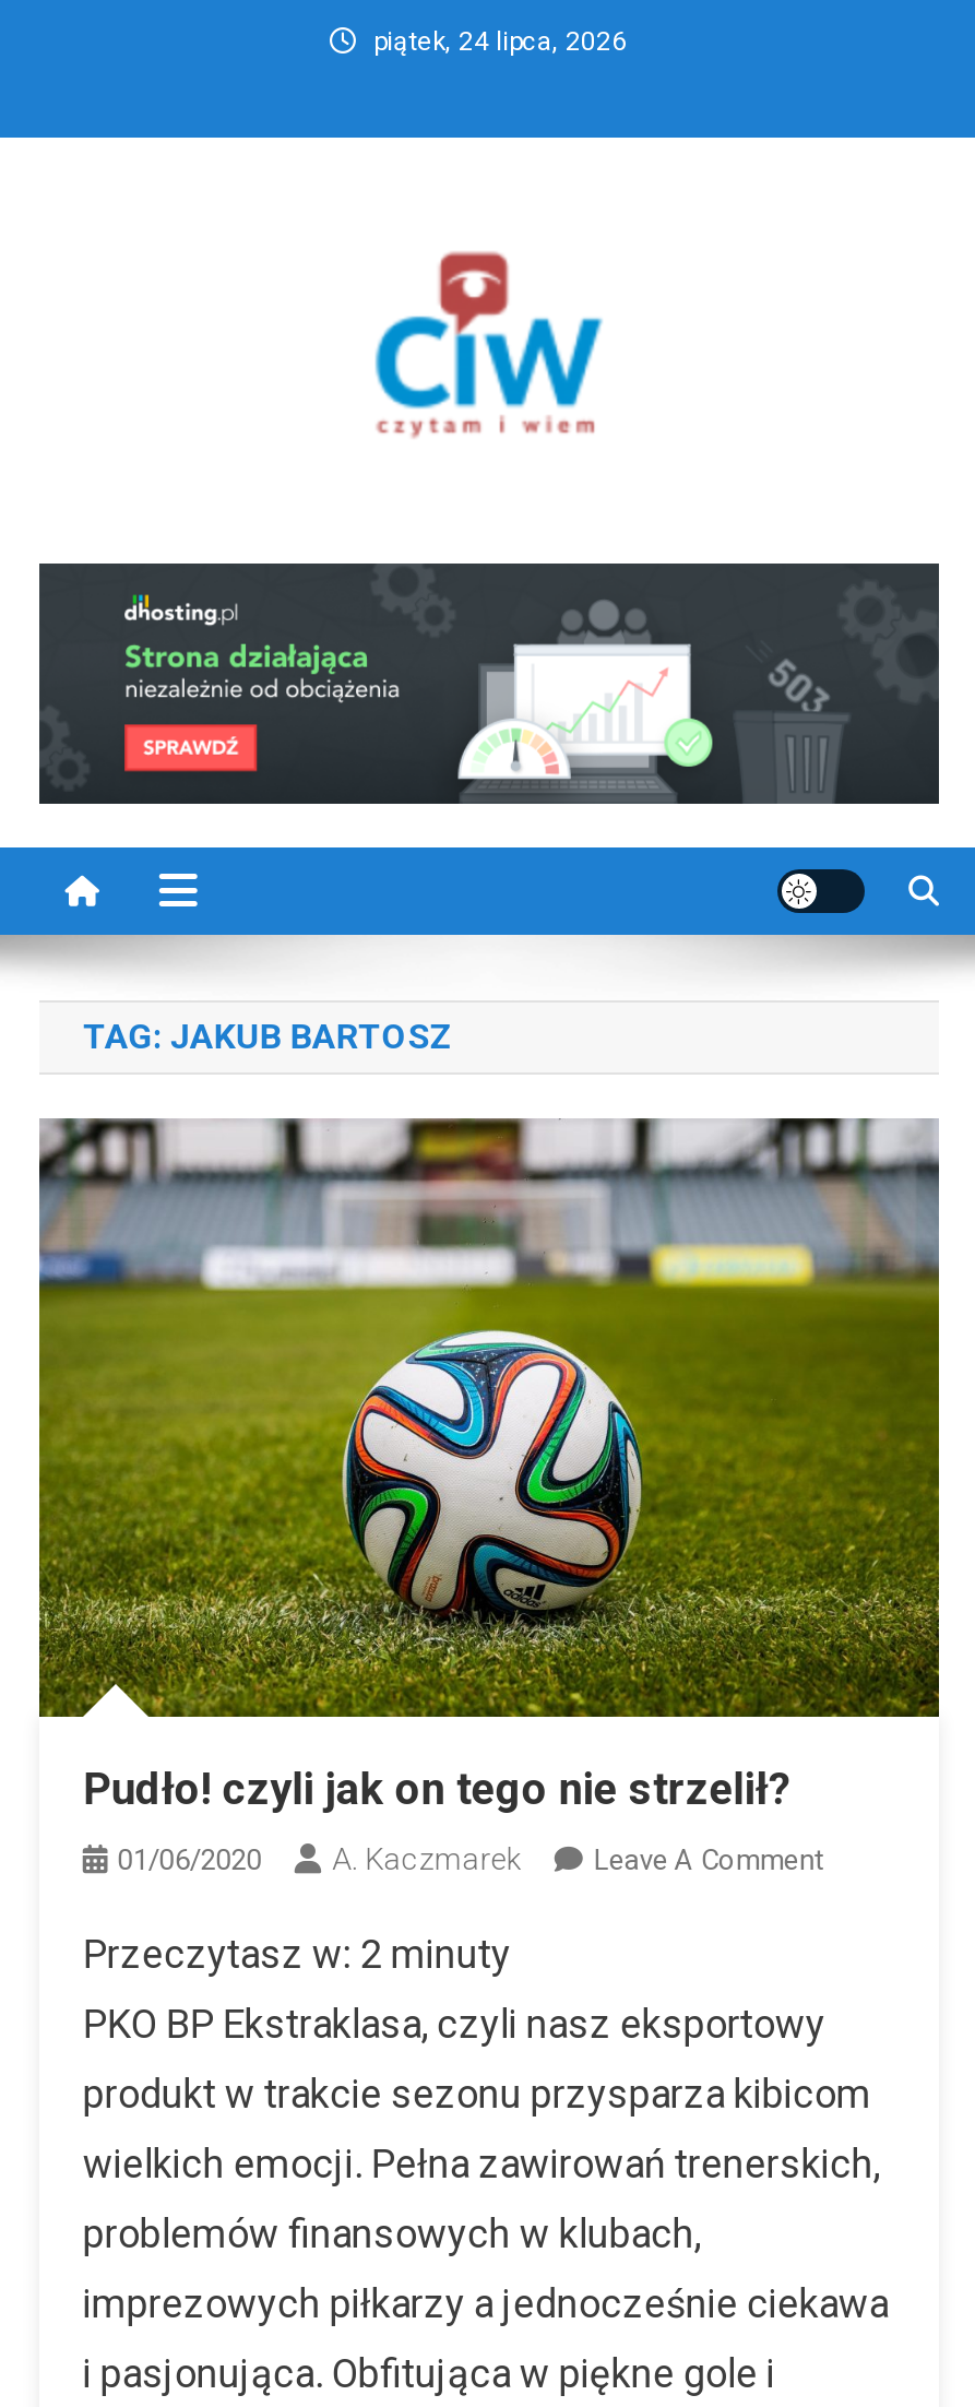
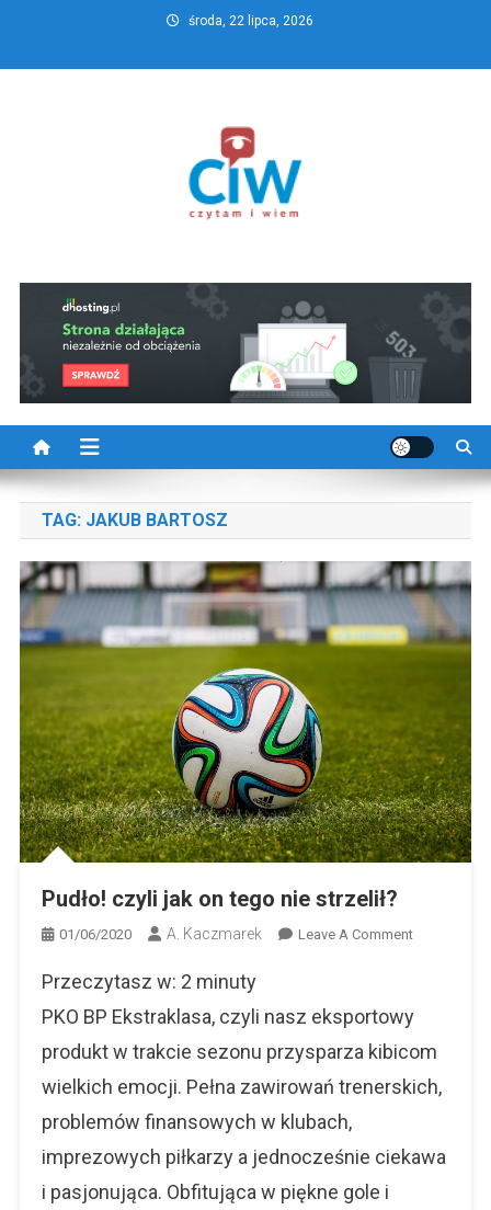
[373,26,627,57] piątek, 24 lipca, 2026 -> [189,13,313,28] środa, 22 lipca, 2026

